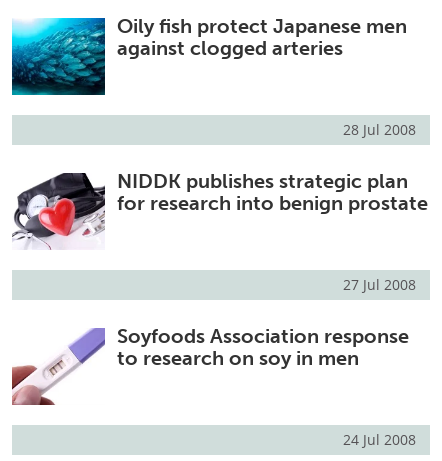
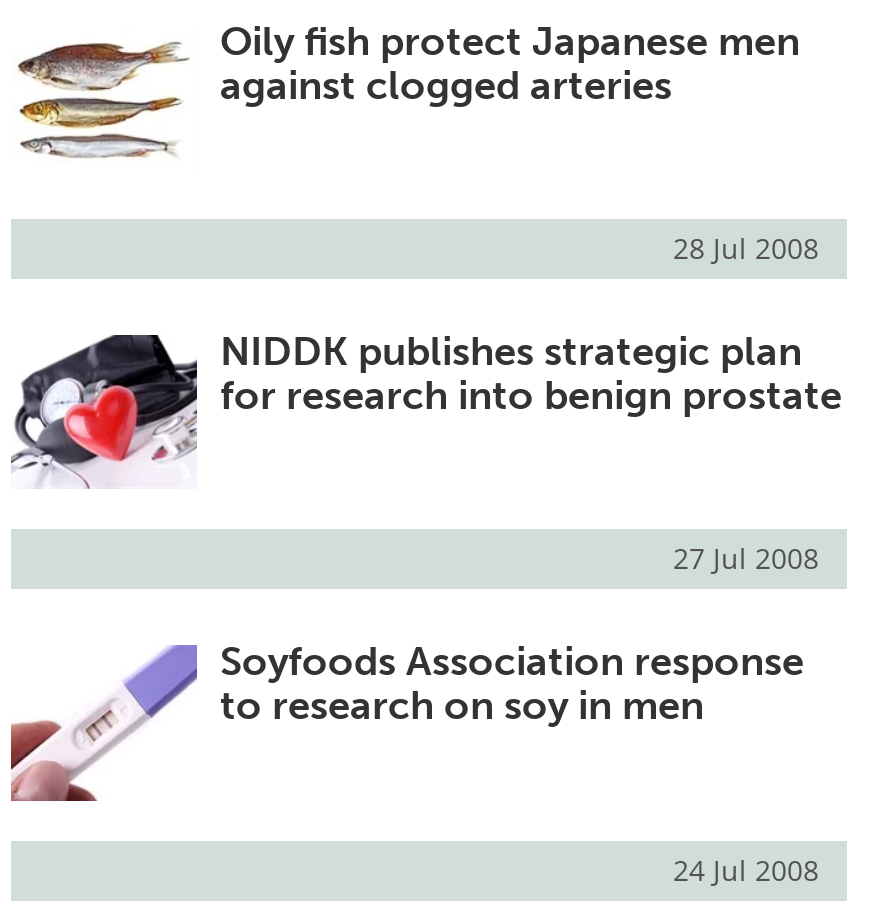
[11,17,106,96] [image] -> [11,26,197,180] [image]

